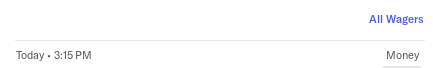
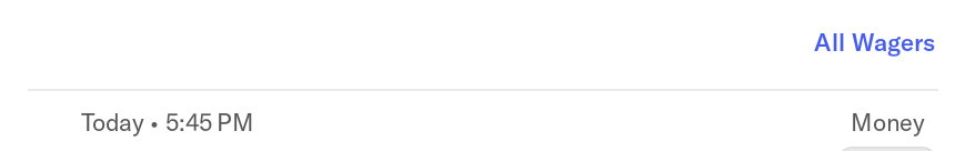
[16,48,92,62] Today • 3:15 PM -> [81,107,254,138] Today • 5:45 PM

